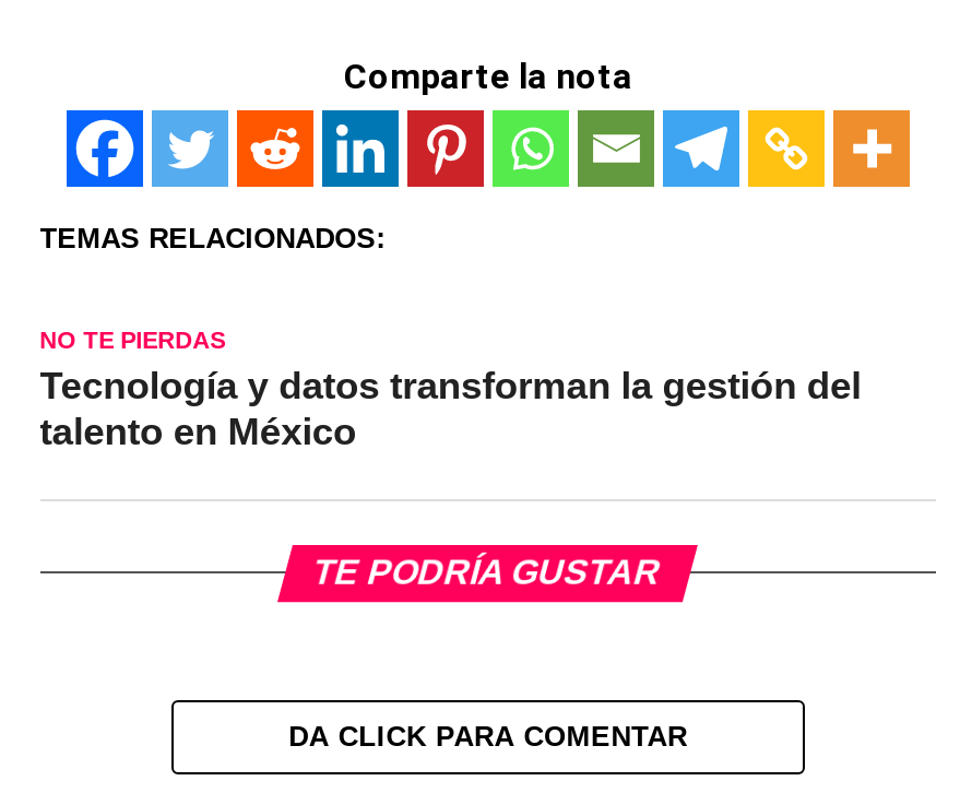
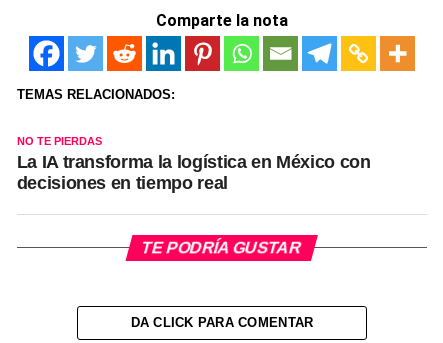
[40,363,861,453] Tecnología y datos transforman la gestión del | talento en México -> [17,152,370,193] La IA transforma la logística en México con | decisiones en tiempo real

